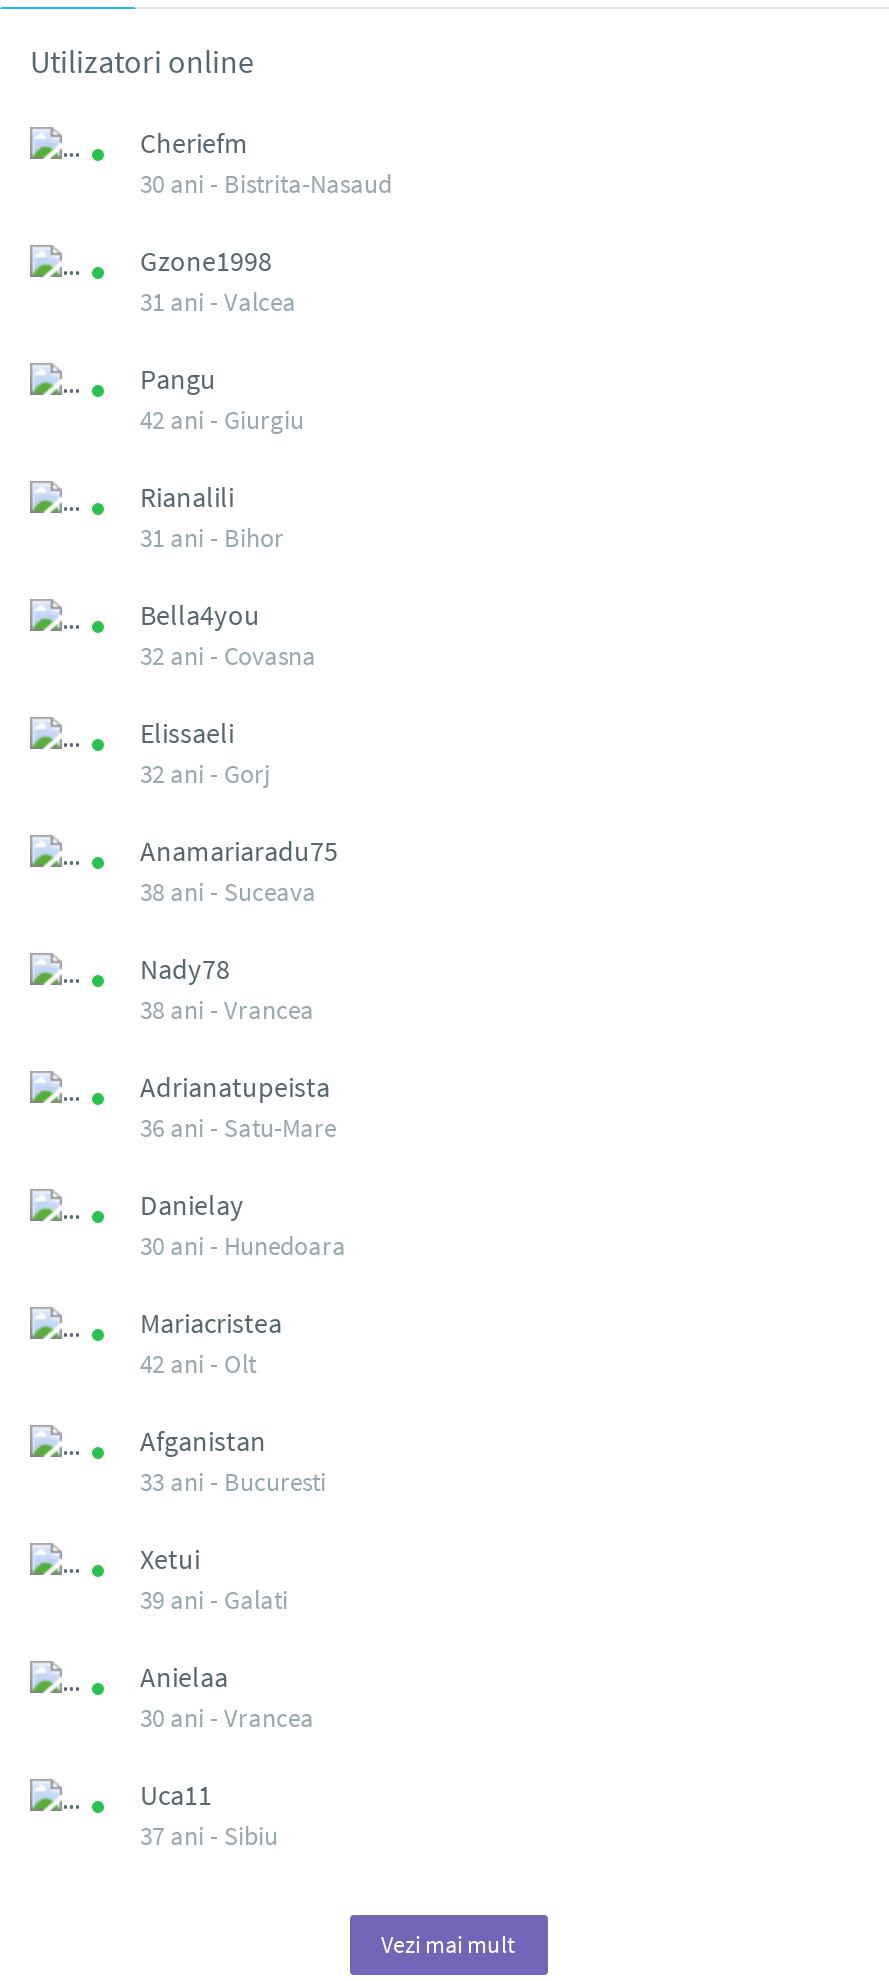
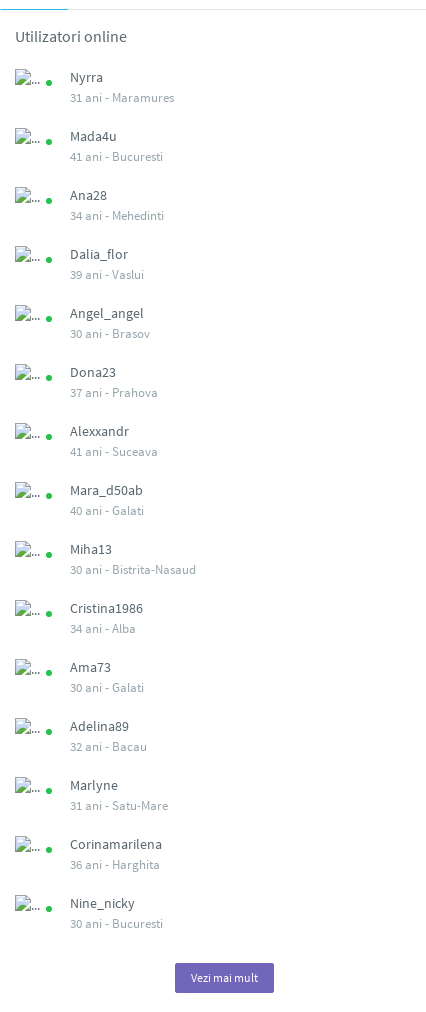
[140,125,248,161] Cheriefm -> [70,68,174,558] Nyrra | 31 ani - Maramures | Mada4u | 41 ani - Bucuresti | Ana28 | 34 ani - Mehedinti | Dalia_flor | 39 ani - Vaslui | Angel_angel | 30 ani - Brasov | Dona23 | 37 ani - Prahova | Alexxandr | 41 ani - Suceava | Mara_d50ab | 40 ani - Galati | Miha13
moved [140,167,392,201] -> [70,561,196,578]: 30 ani - Bistrita-Nasaud
[140,243,346,1853] Gzone1998 | 31 ani - Valcea | Pangu | 42 ani - Giurgiu | Rianalili | 31 ani - Bihor | Bella4you | 32 ani - Covasna | Elissaeli | 32 ani - Gorj | Anamariaradu75 | 38 ani - Suceava | Nady78 | 38 ani - Vrancea | Adrianatupeista | 36 ani - Satu-Mare | Danielay | 30 ani - Hunedoara | Mariacristea | 42 ani - Olt | Afganistan | 33 ani - Bucuresti | Xetui | 39 ani - Galati | Anielaa | 30 ani - Vrancea | Uca11 | 37 ani - Sibiu -> [70,599,168,932] Cristina1986 | 34 ani - Alba | Ama73 | 30 ani - Galati | Adelina89 | 32 ani - Bacau | Marlyne | 31 ani - Satu-Mare | Corinamarilena | 36 ani - Harghita | Nine_nicky | 30 ani - Bucuresti

